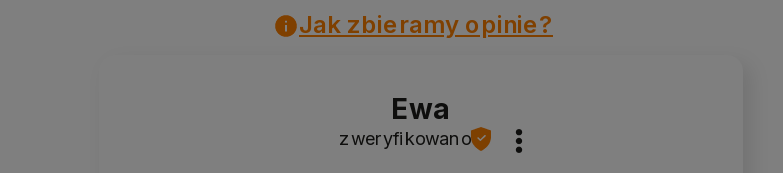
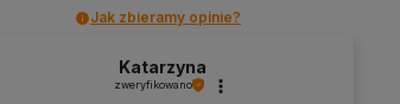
[391,92,451,126] Ewa -> [119,57,207,77] Katarzyna

